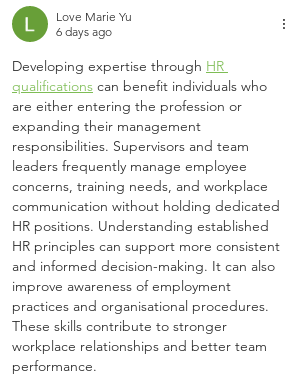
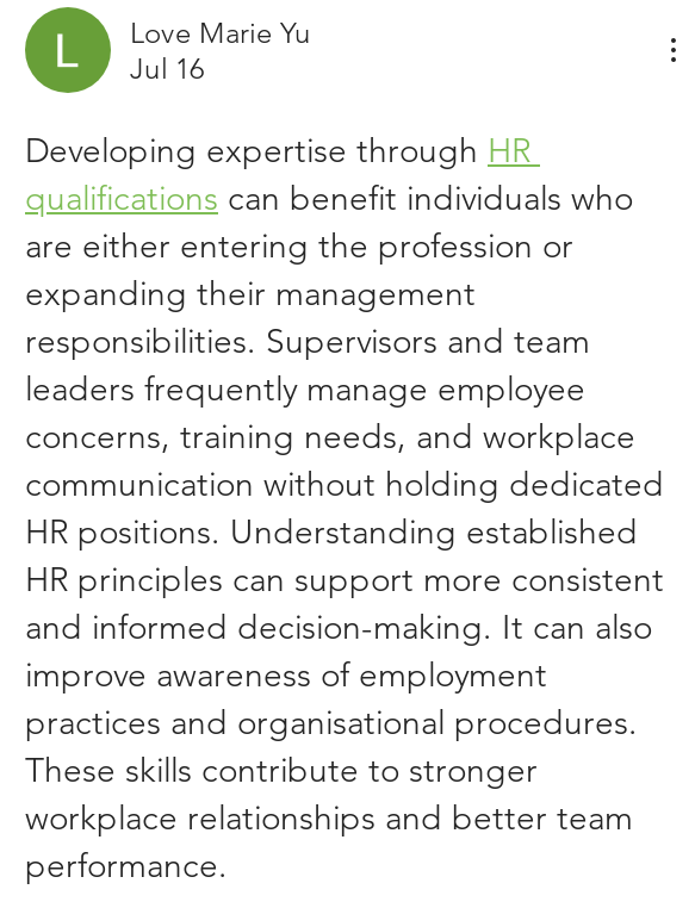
[56,24,112,39] 6 days ago -> [130,51,204,86] Jul 16

